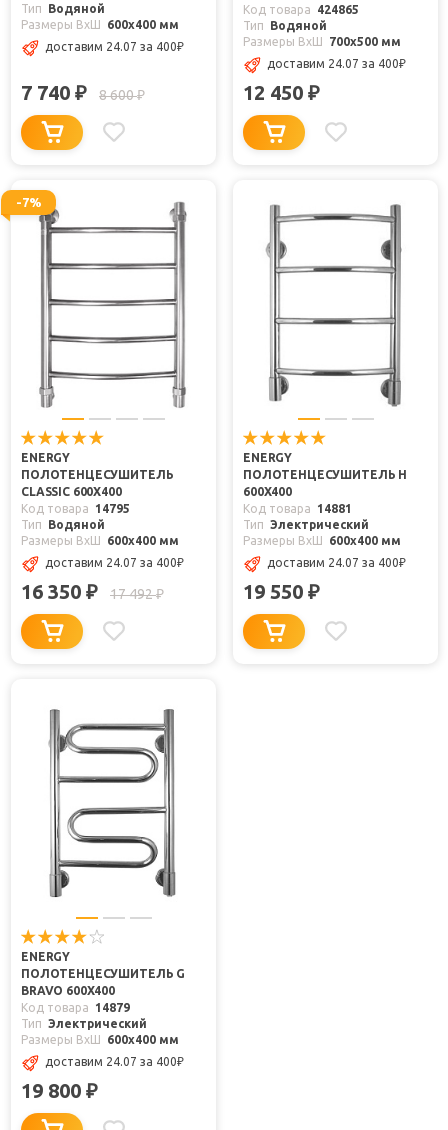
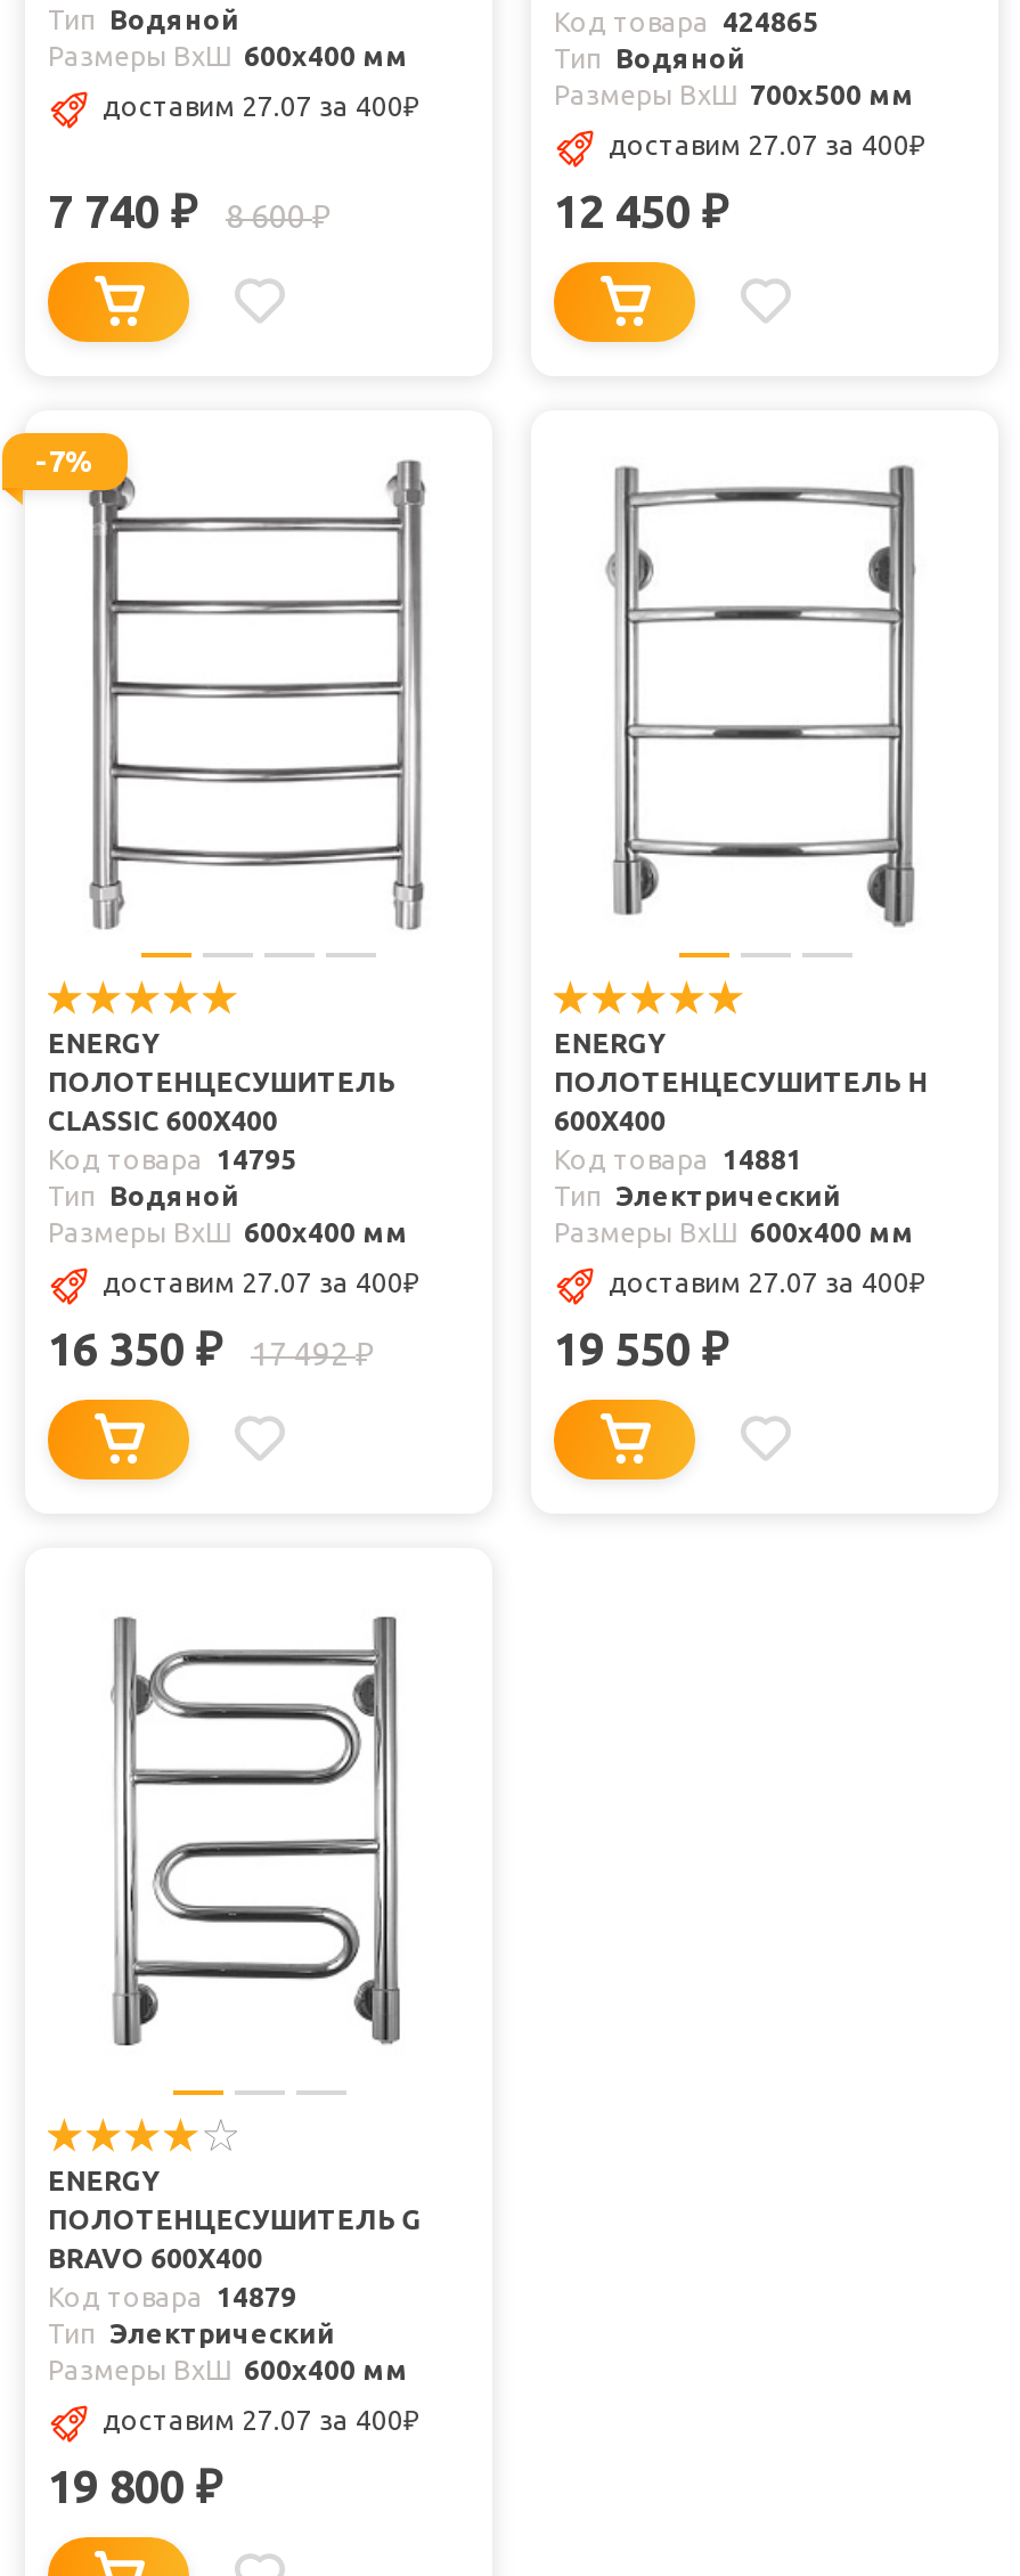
[45,39,184,53] доставим 24.07 за 400₽ -> [103,90,419,122] доставим 27.07 за 400₽
[267,56,406,70] доставим 24.07 за 400₽ -> [609,129,925,161] доставим 27.07 за 400₽
[45,555,184,569] доставим 24.07 за 400₽ -> [103,1266,419,1298] доставим 27.07 за 400₽
[267,555,406,569] доставим 24.07 за 400₽ -> [609,1266,925,1298] доставим 27.07 за 400₽
[45,1054,184,1068] доставим 24.07 за 400₽ -> [103,2404,419,2436] доставим 27.07 за 400₽

